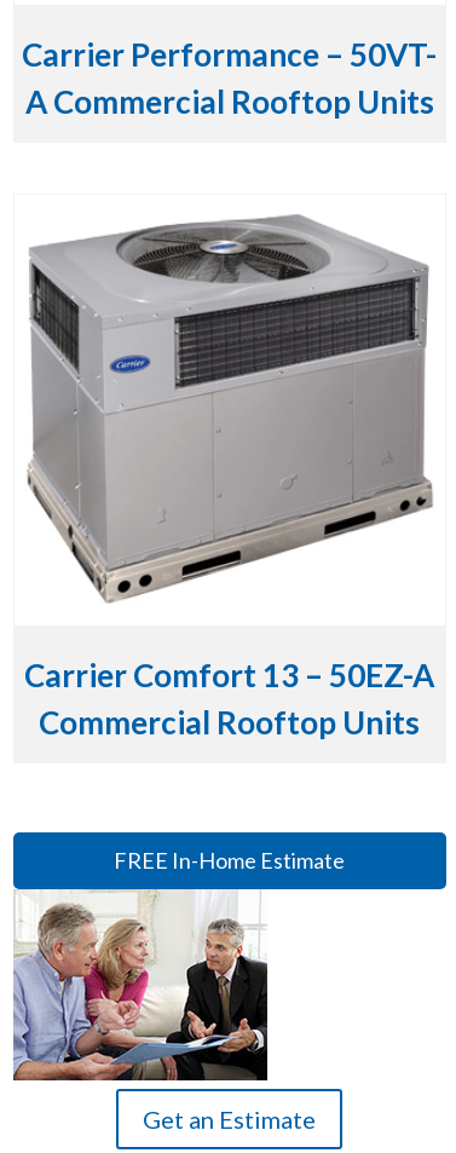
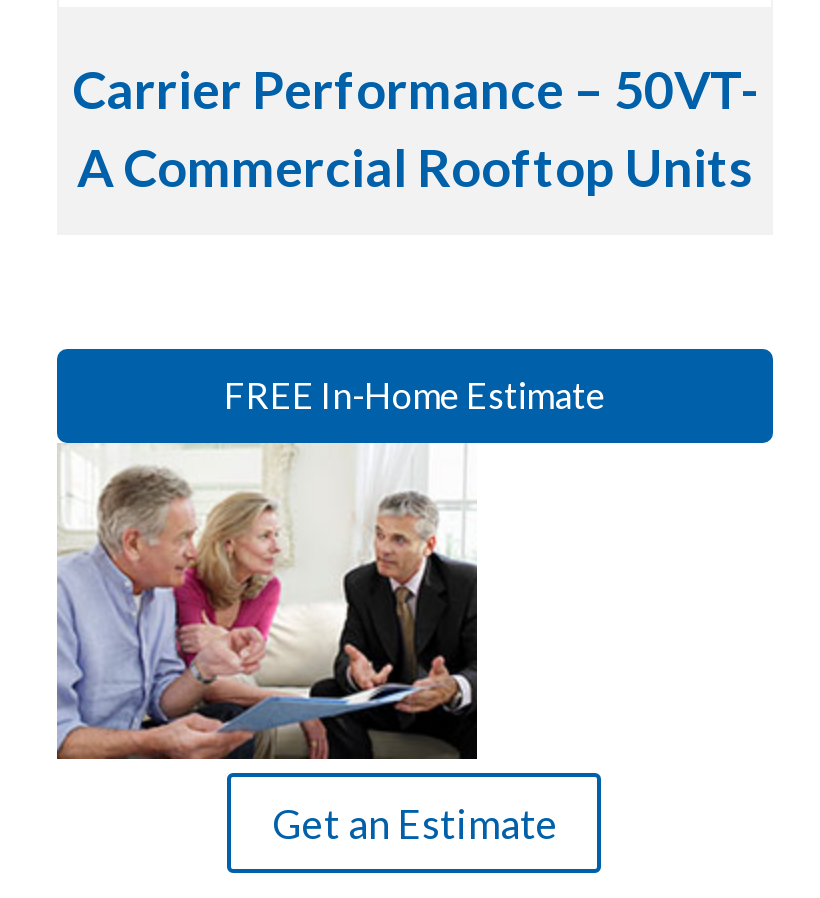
[27,214,433,604] [image] -> none
[25,656,435,742] Carrier Comfort 13 – 50EZ-A | Commercial Rooftop Units -> none

